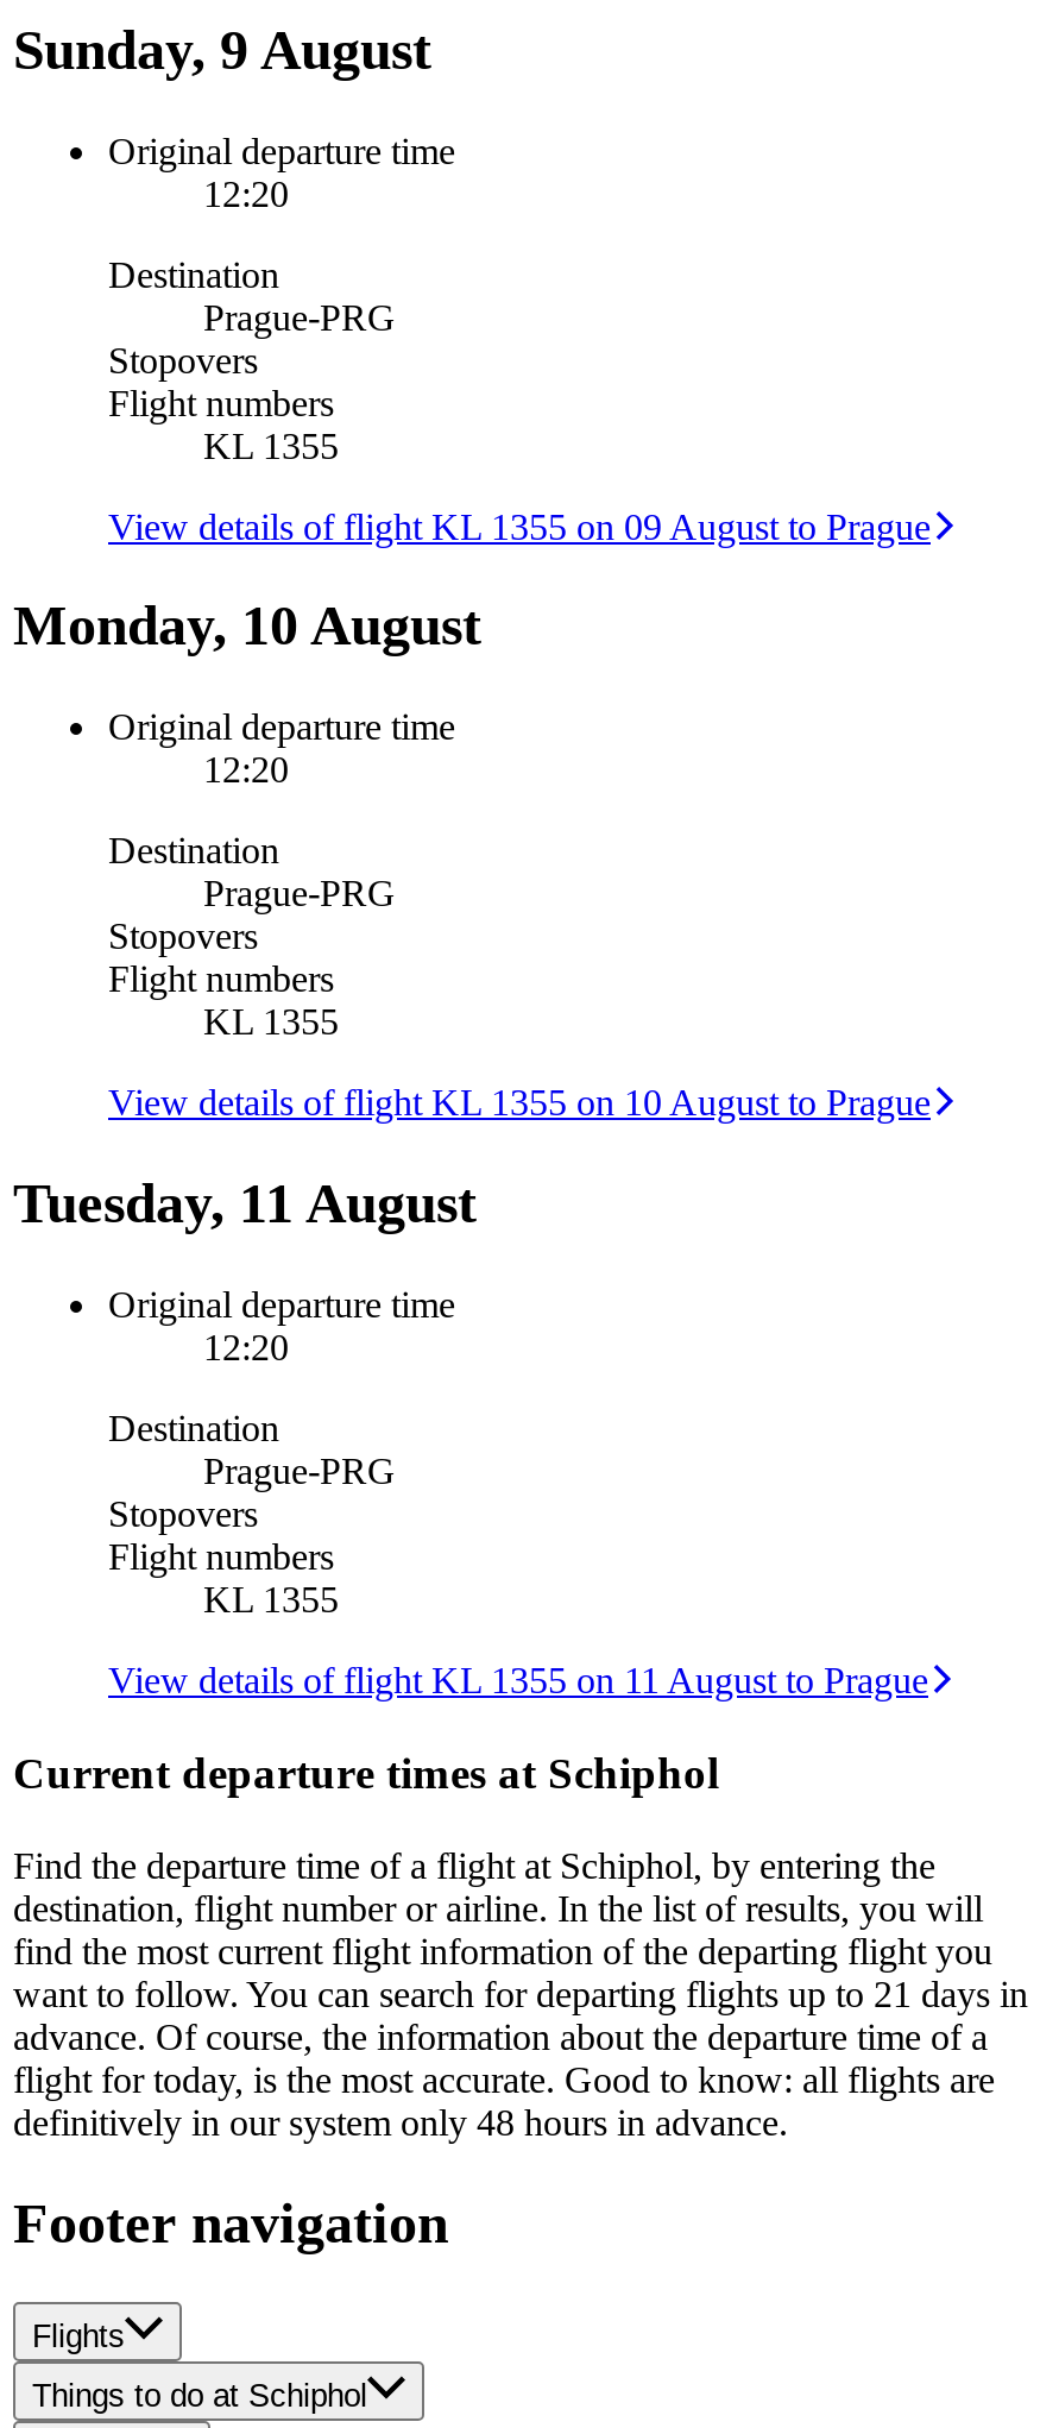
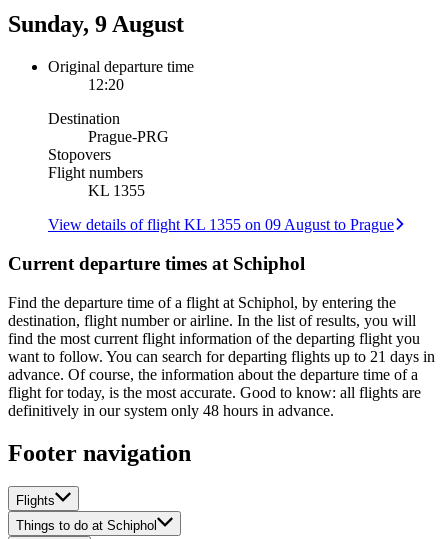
[13,596,931,1701] Monday, 10 August | Original departure time | 12:20 | Destination | Prague-PRG | Stopovers | Flight numbers | KL 1355 | View details of flight KL 1355 on 10 August to Prague | Tuesday, 11 August | Original departure time | 12:20 | Destination | Prague-PRG | Stopovers | Flight numbers | KL 1355 | View details of flight KL 1355 on 11 August to Prague -> none

